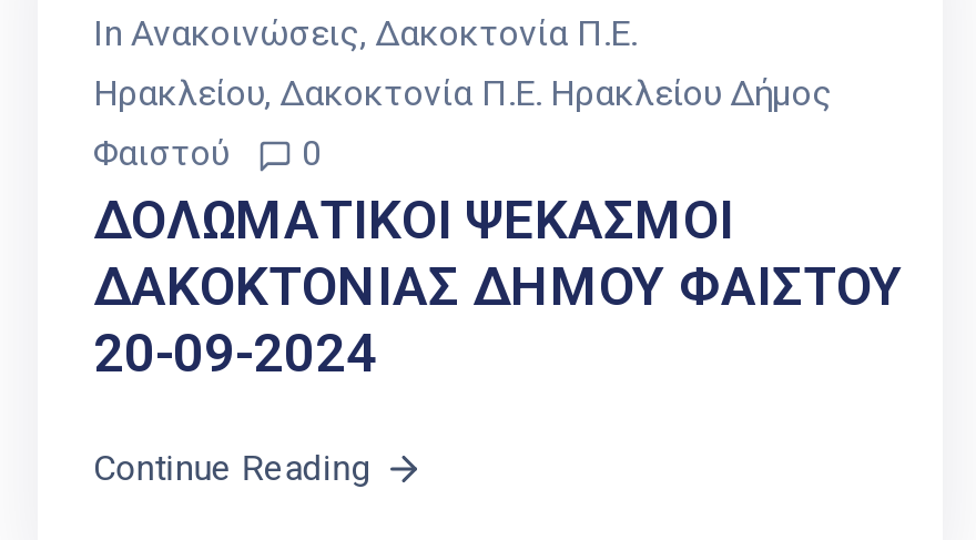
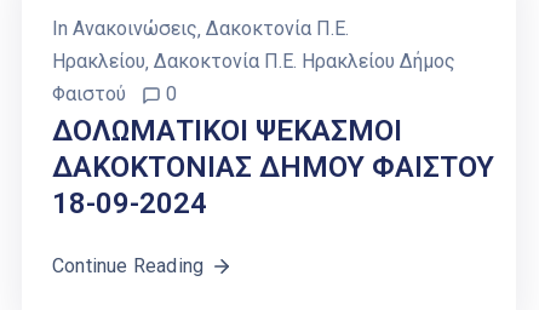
[93,324,377,386] 20-09-2024 -> [52,186,207,220] 18-09-2024

